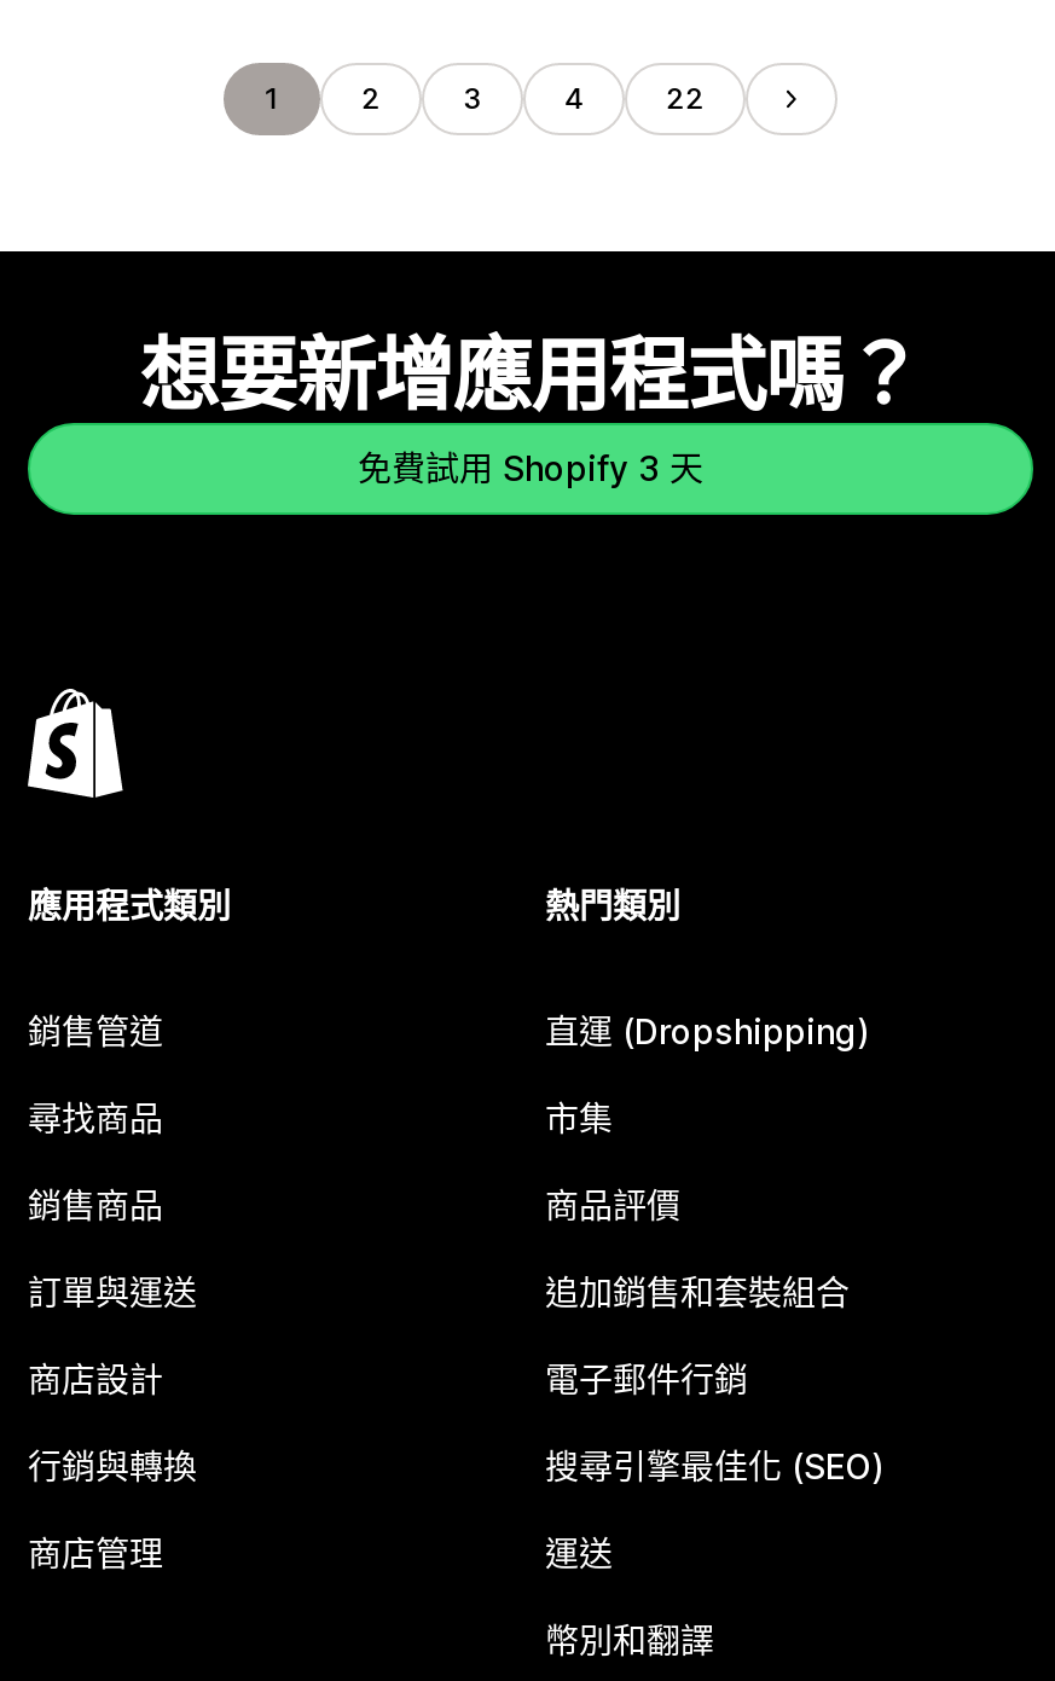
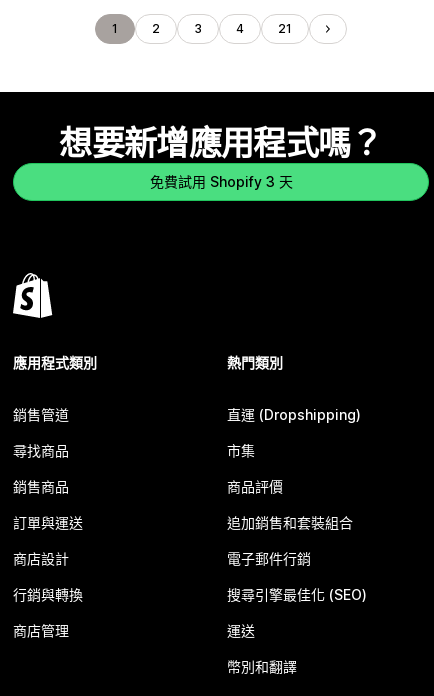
[665,80,704,116] 22 -> [278,21,292,36] 21

